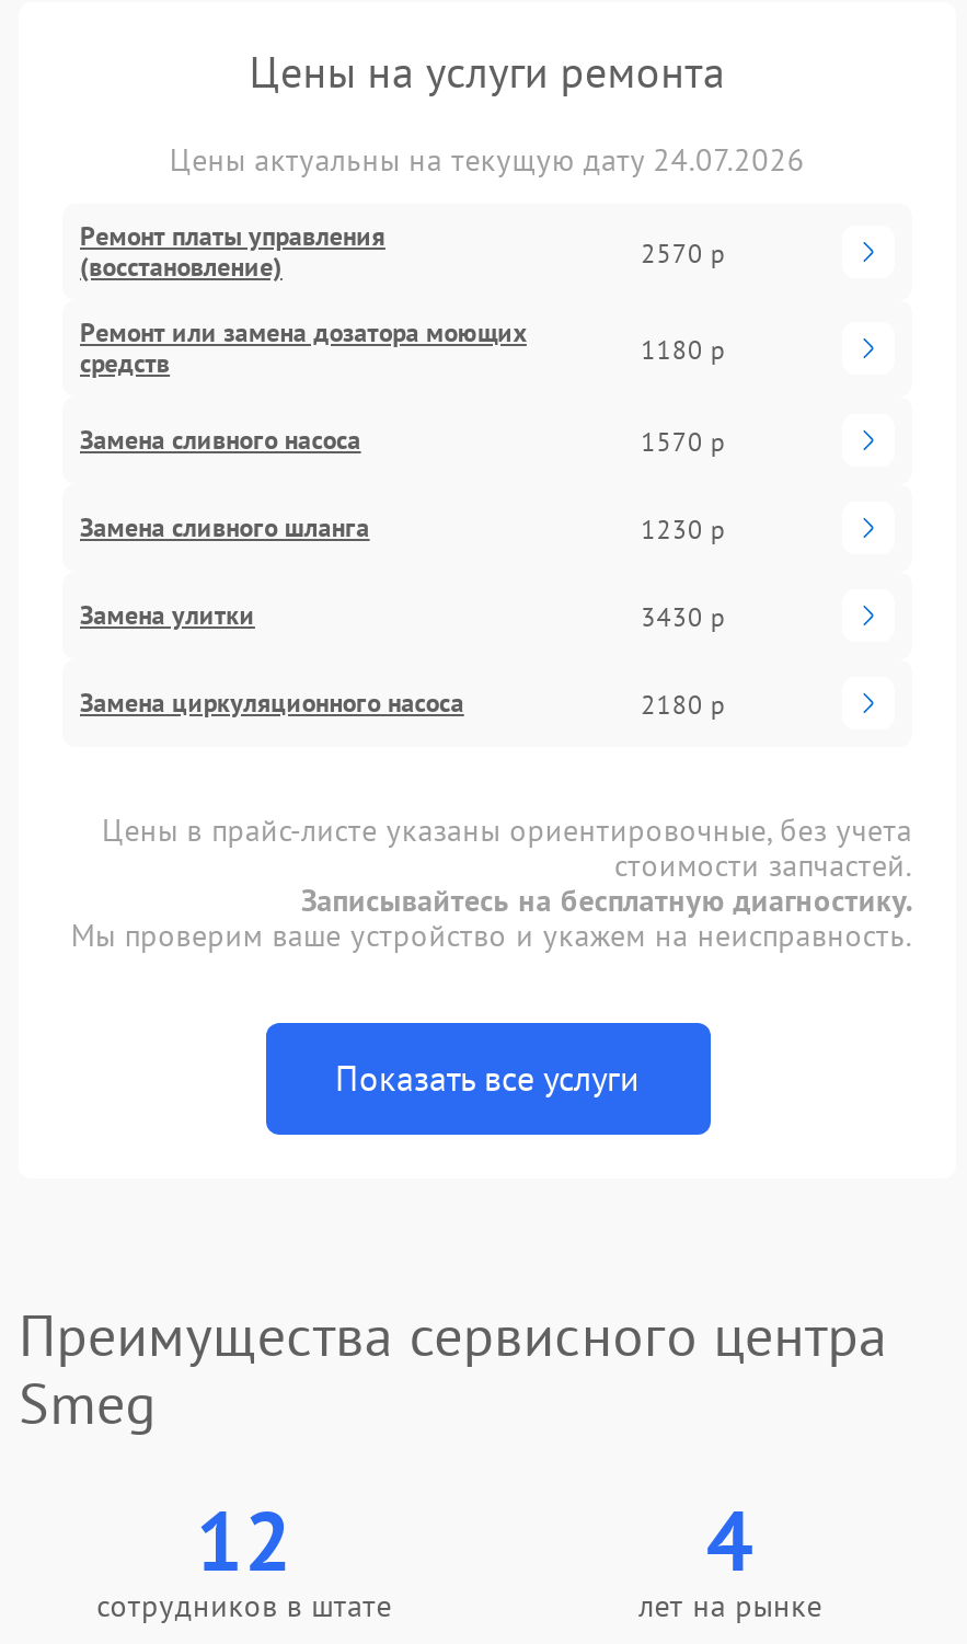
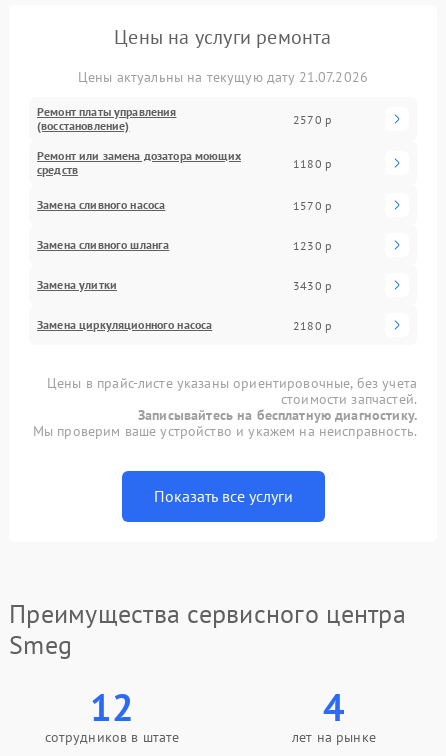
[170,141,805,180] Цены актуальны на текущую дату 24.07.2026 -> [78,68,368,86] Цены актуальны на текущую дату 21.07.2026

